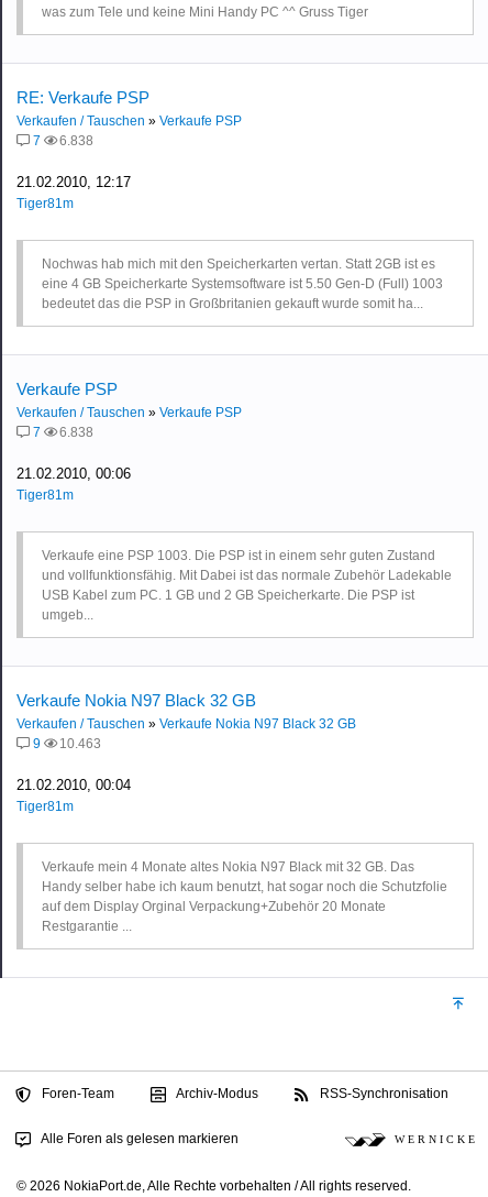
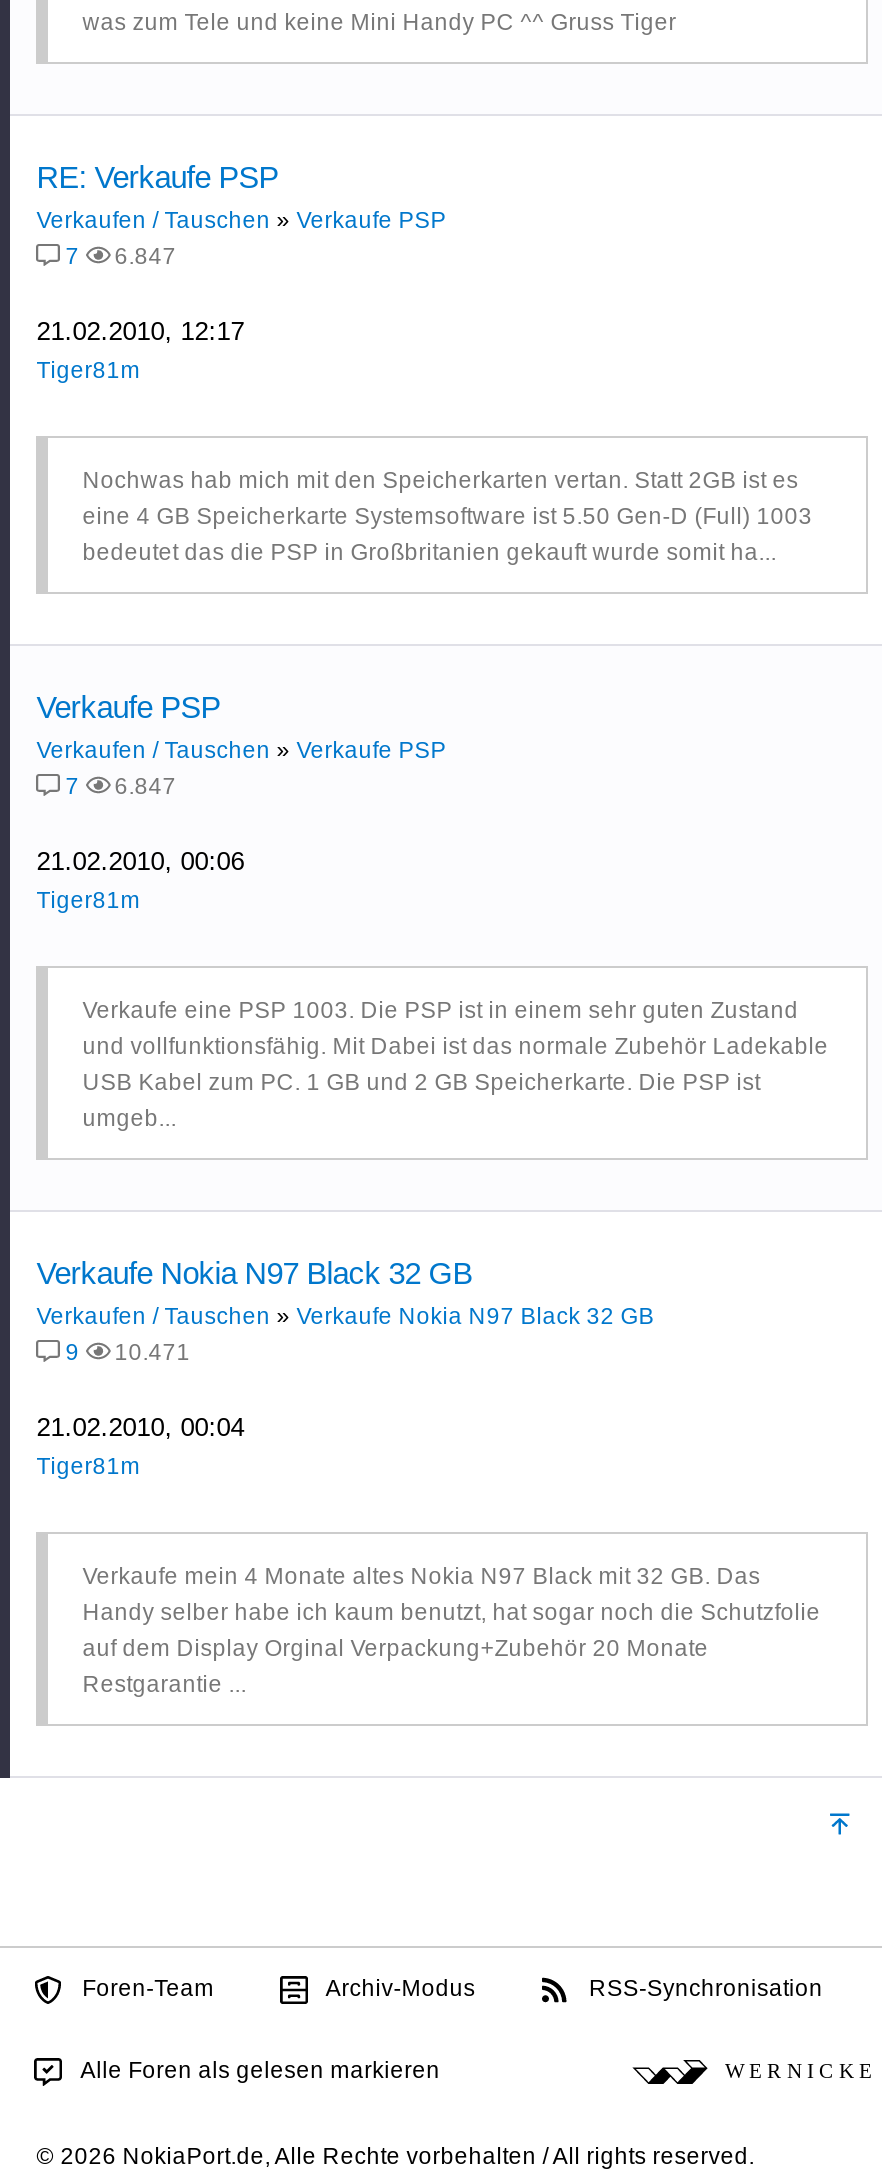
[33,134,94,147] 7 6.838 -> [65,244,176,268] 7 6.847
[33,426,94,439] 7 6.838 -> [65,774,176,798] 7 6.847
[33,737,101,750] 9 10.463 -> [65,1340,190,1364] 9 10.471

